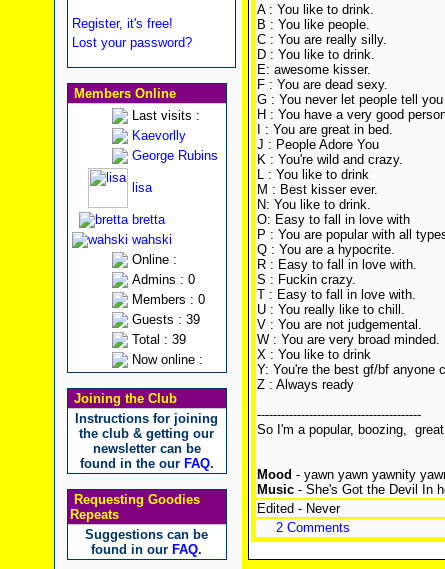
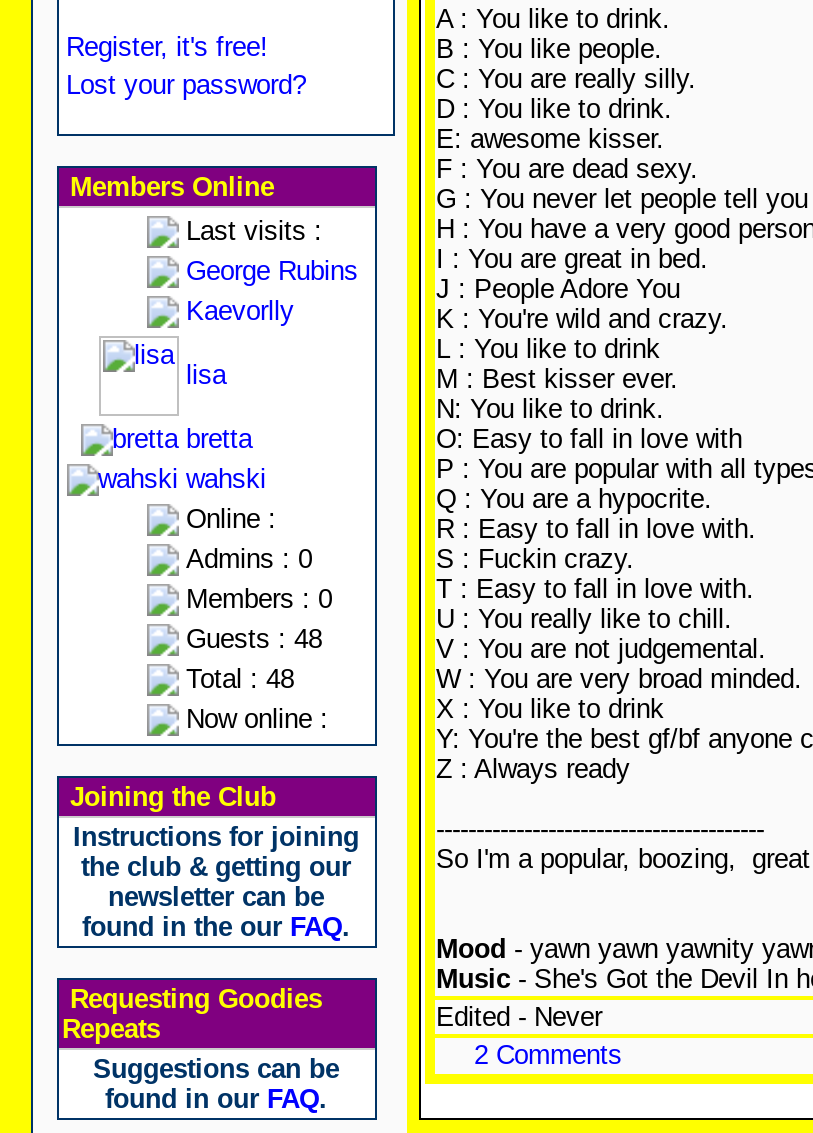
moved [131,128,185,143] -> [186,296,294,326]: Kaevorlly
moved [131,148,217,163] -> [186,256,358,286]: George Rubins
[131,312,199,327] Guests : 39 -> [186,624,322,654] Guests : 48
[131,332,185,347] Total : 39 -> [186,664,294,694] Total : 48

